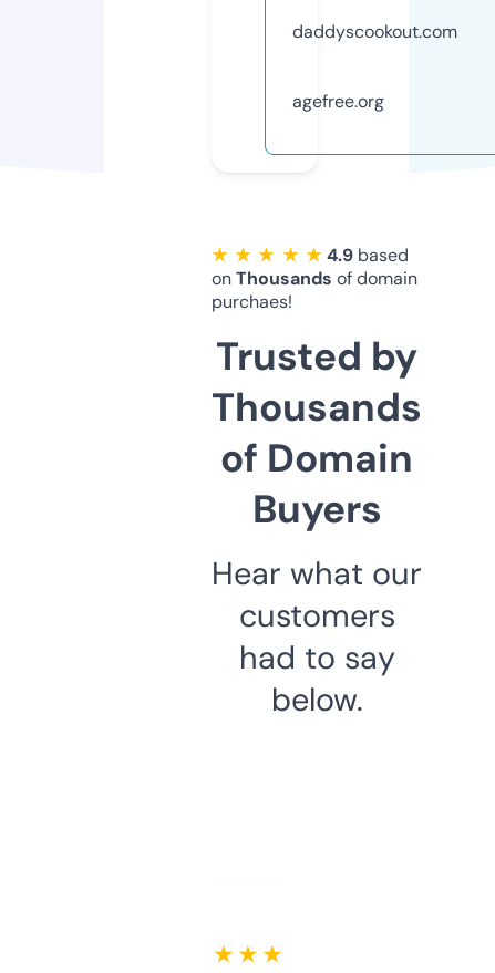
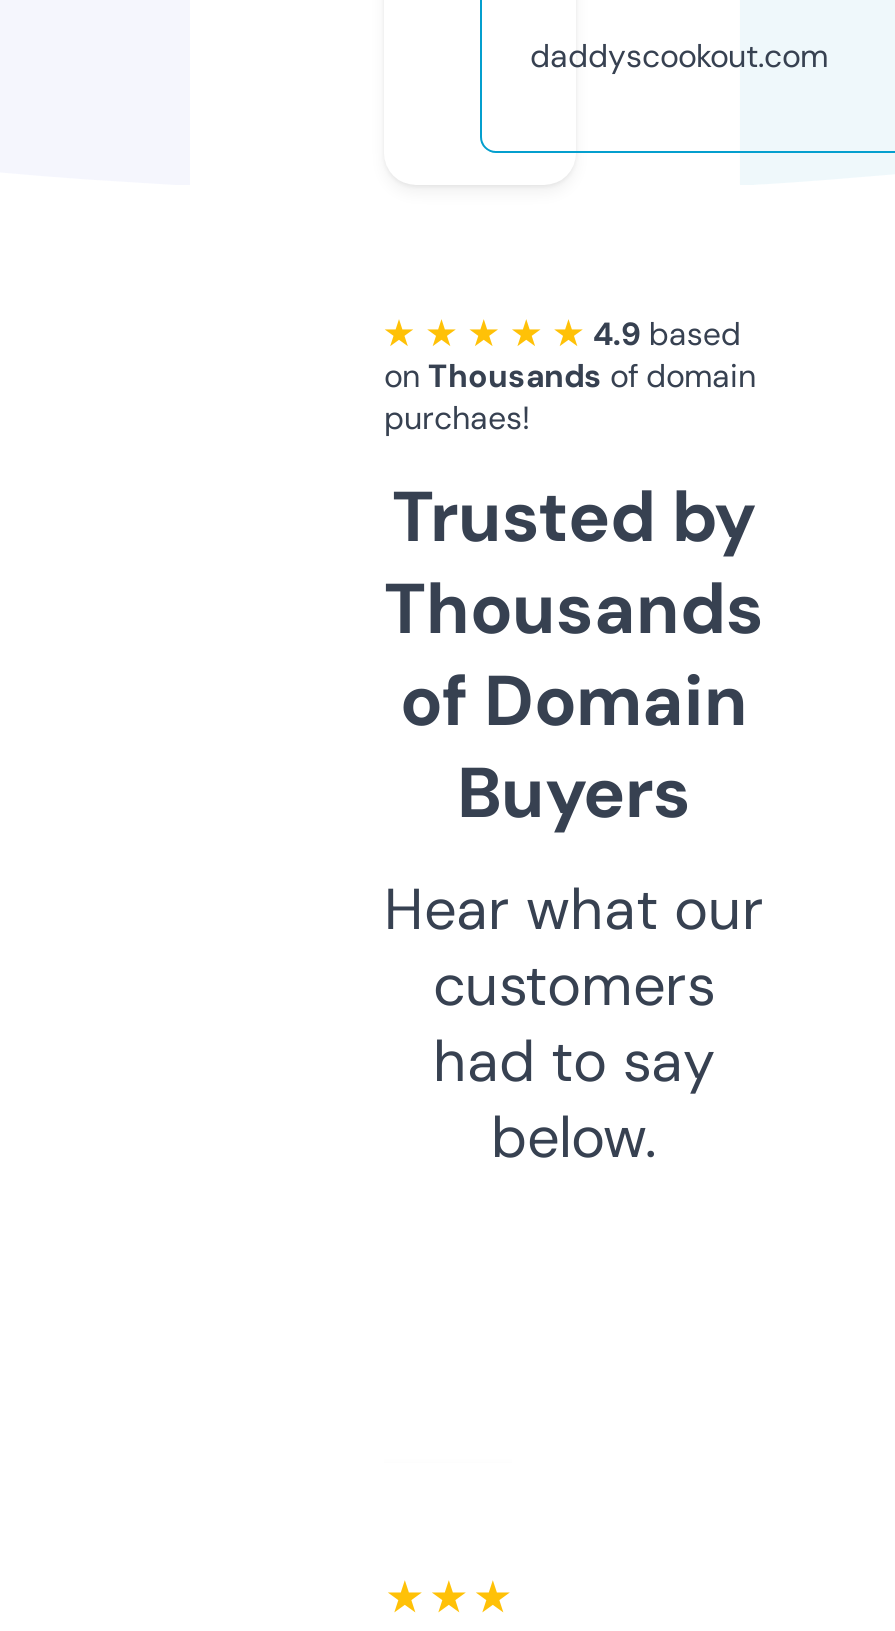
[292,89,384,113] agefree.org -> none

